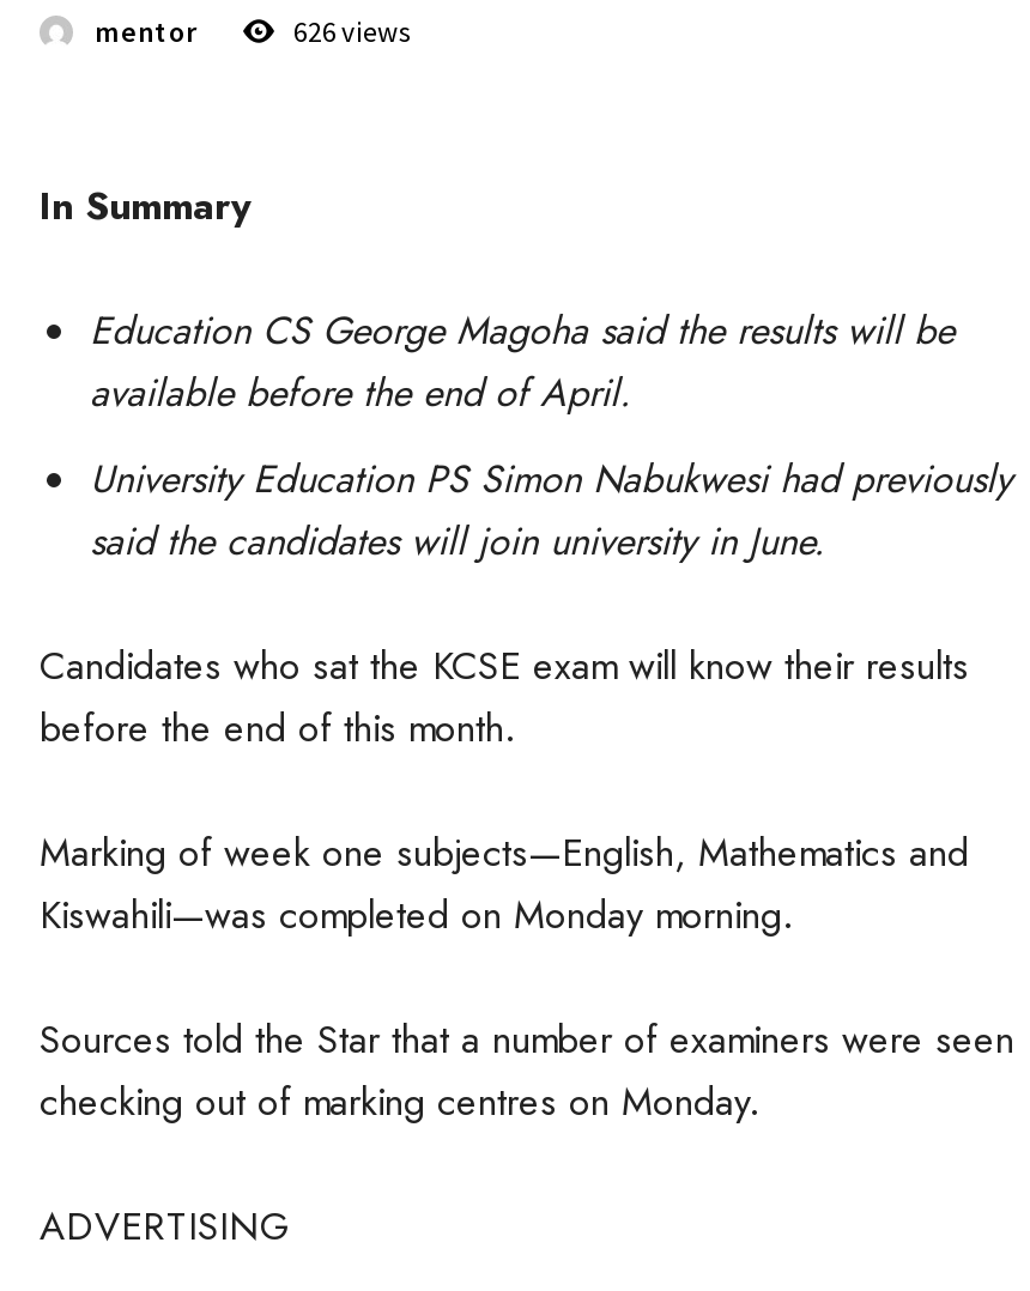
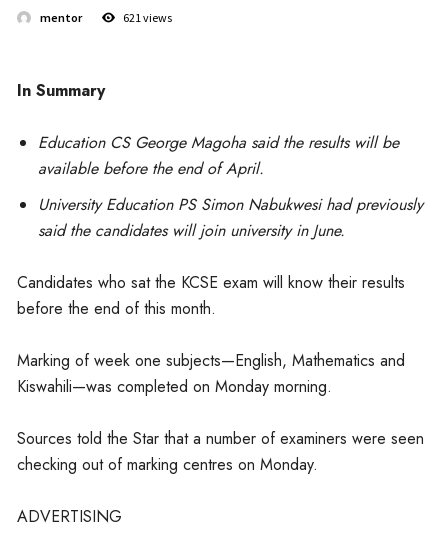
[293,13,411,49] 626 views -> [123,10,172,25] 621 views

